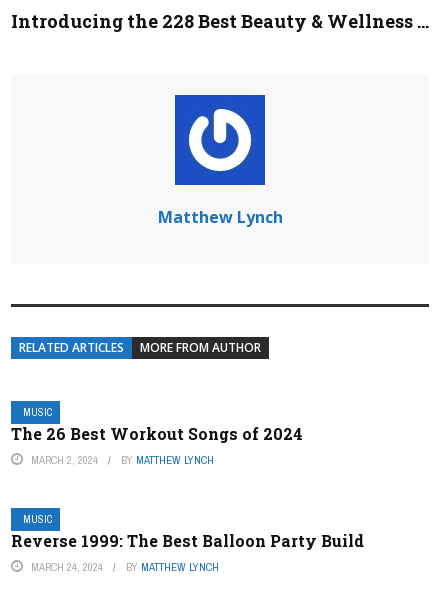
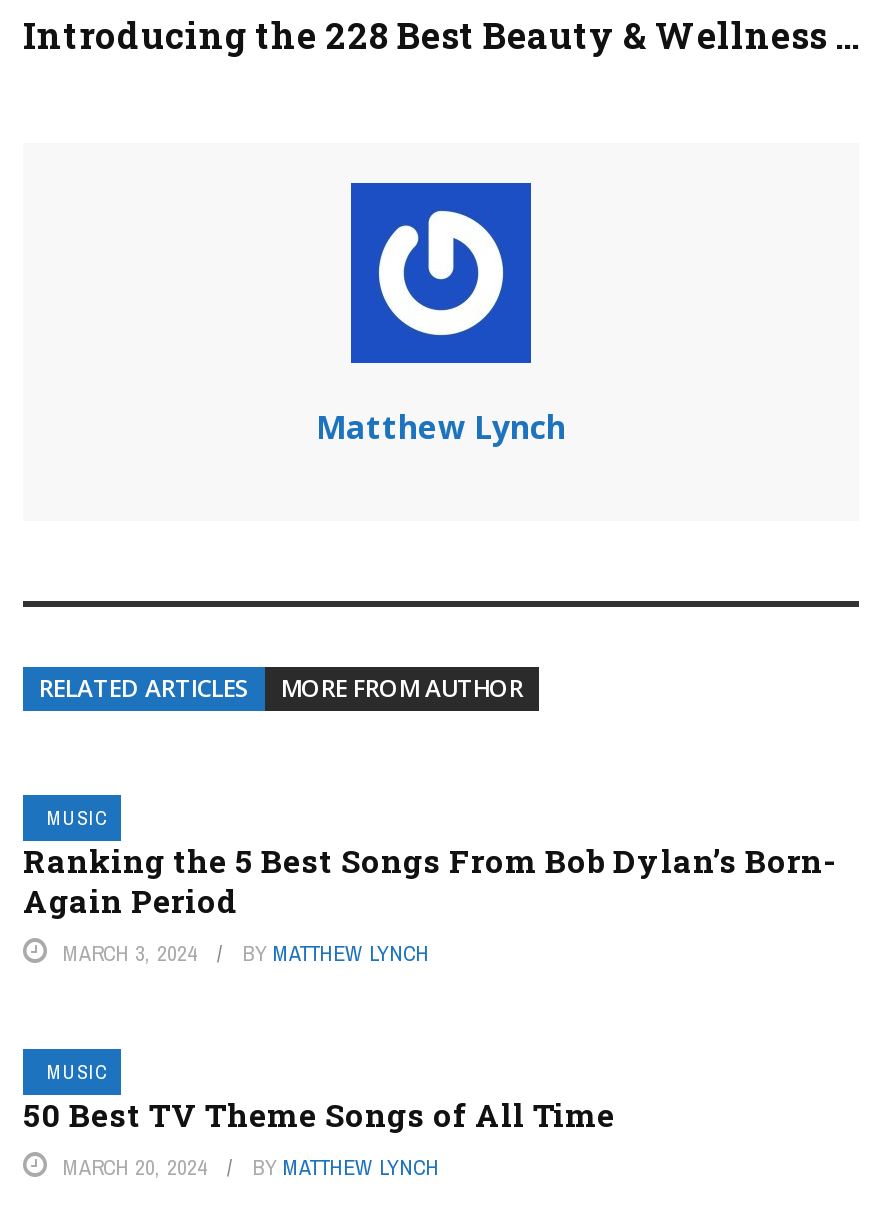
[11,423,303,467] The 26 Best Workout Songs of 2024 | MARCH 2, 2024 -> [23,839,835,967] Ranking the 5 Best Songs From Bob Dylan’s Born- | Again Period | MARCH 3, 2024
[11,530,364,574] Reverse 1999: The Best Balloon Party Build | MARCH 24, 2024 -> [23,1093,615,1181] 50 Best TV Theme Songs of All Time | MARCH 20, 2024

